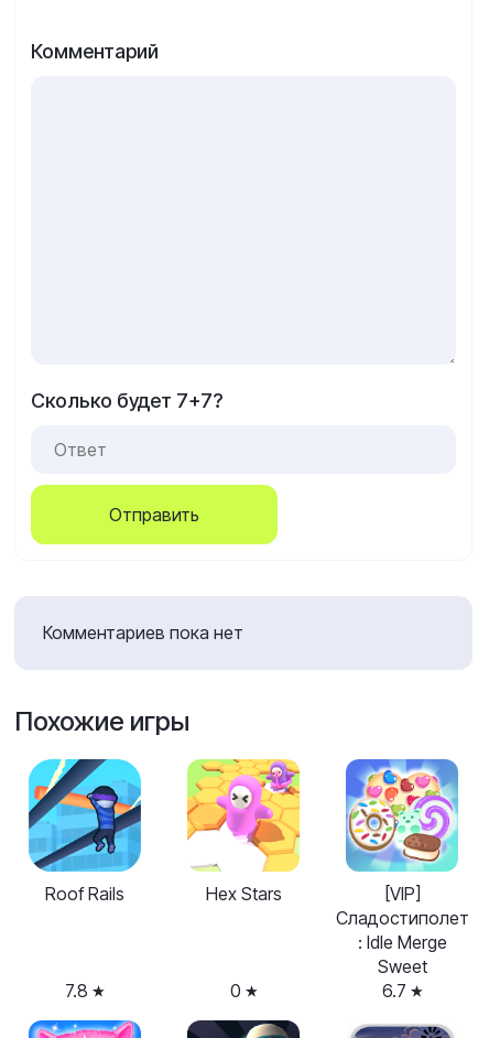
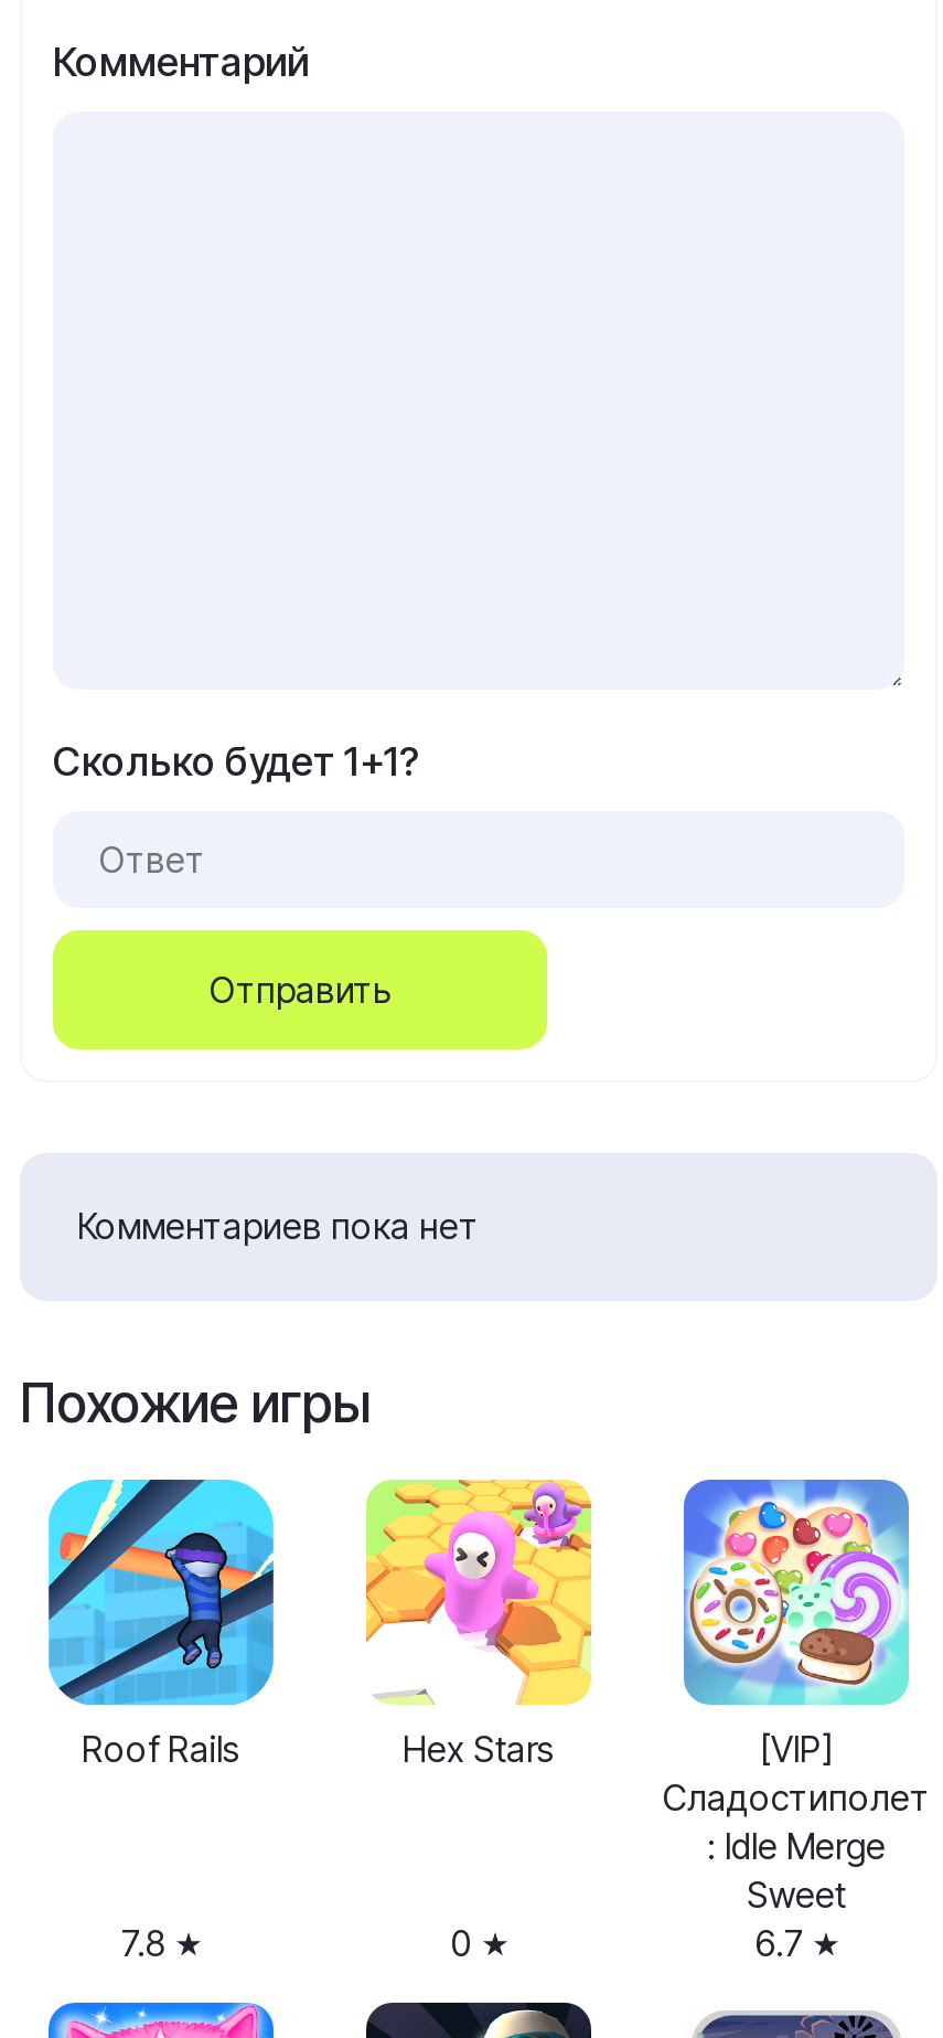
[31,389,222,412] Сколько будет 7+7? -> [53,738,419,785] Сколько будет 1+1?

